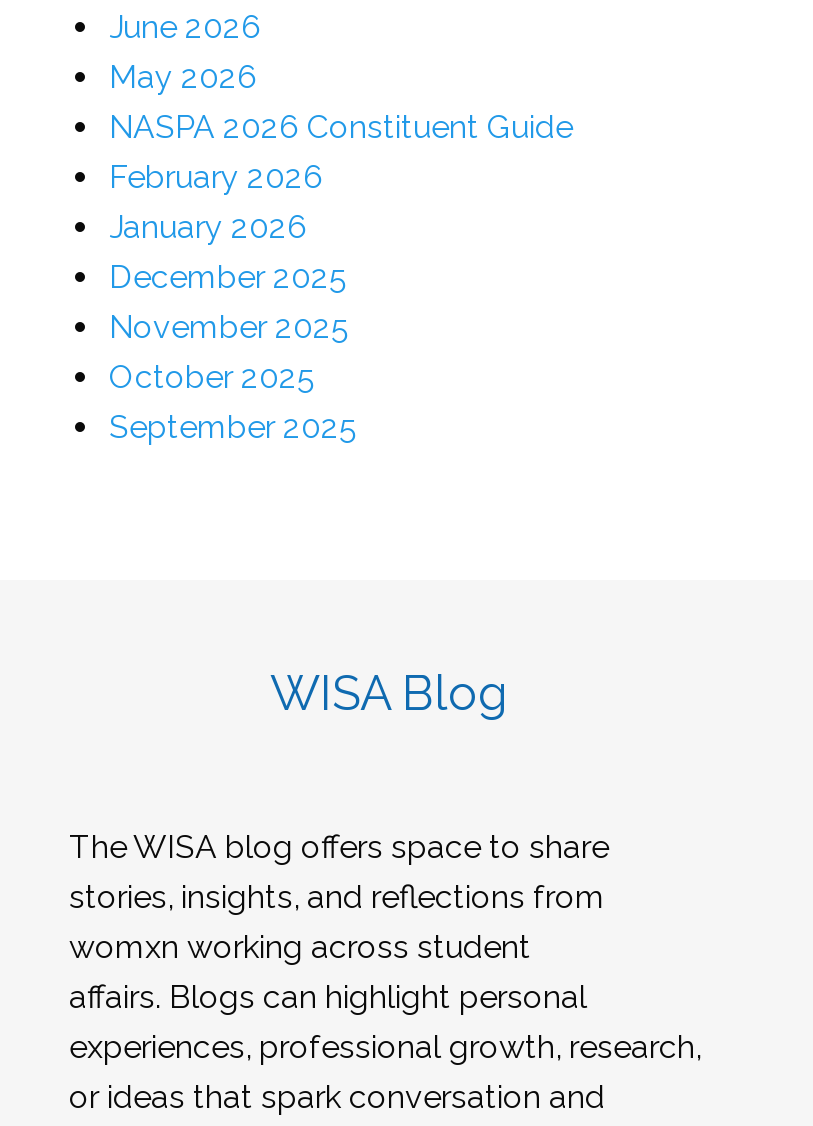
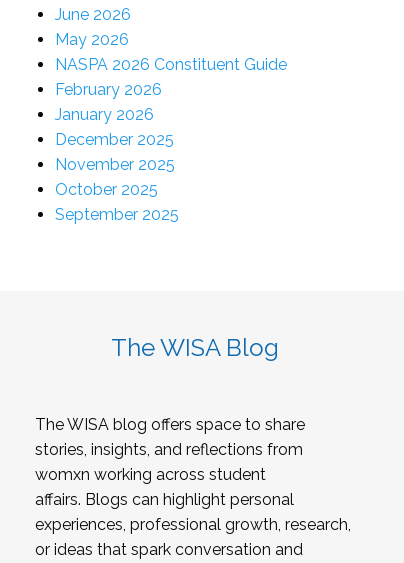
[270,665,508,723] WISA Blog -> [111,333,279,362] The WISA Blog

